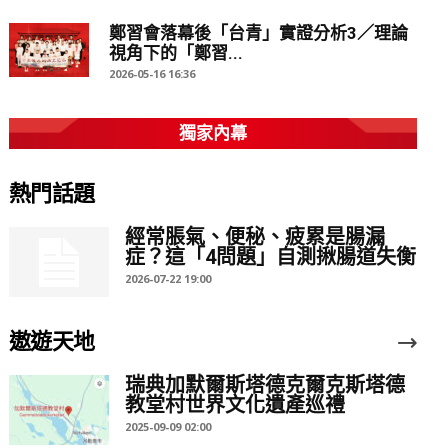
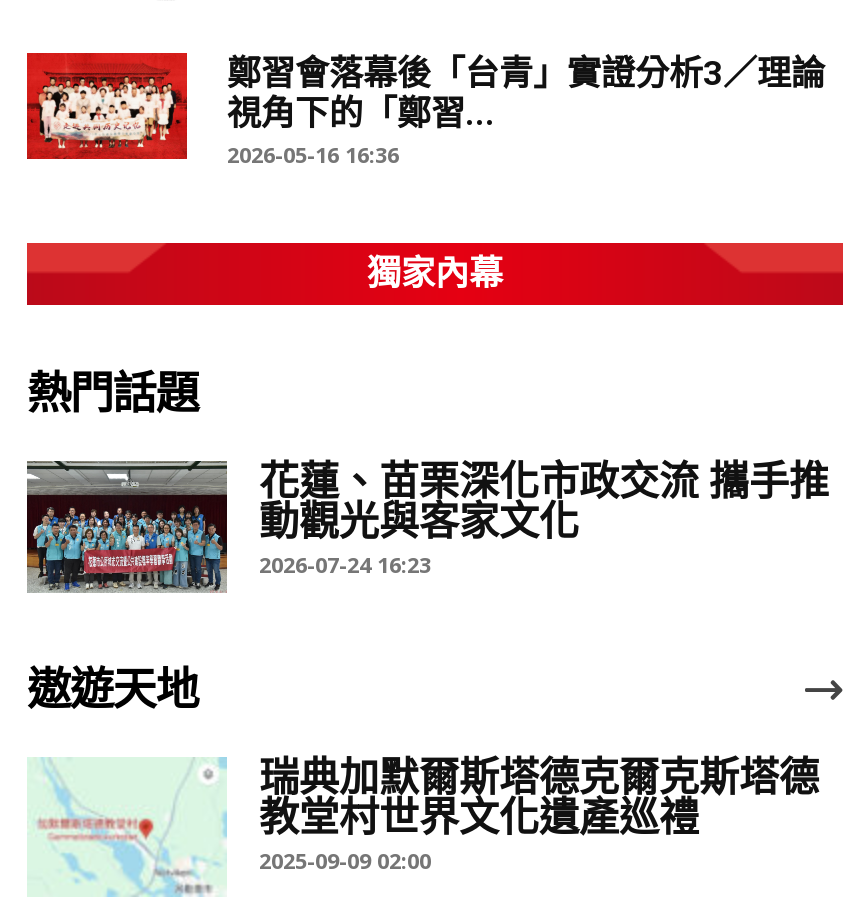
none -> [25,460,229,594] [image]
[125,225,416,286] 經常脹氣、便秘、疲累是腸漏 | 症？這「4問題」自測揪腸道失衡 | 2026-07-22 19:00 -> [259,456,829,578] 花蓮、苗栗深化市政交流 攜手推 | 動觀光與客家文化 | 2026-07-24 16:23

